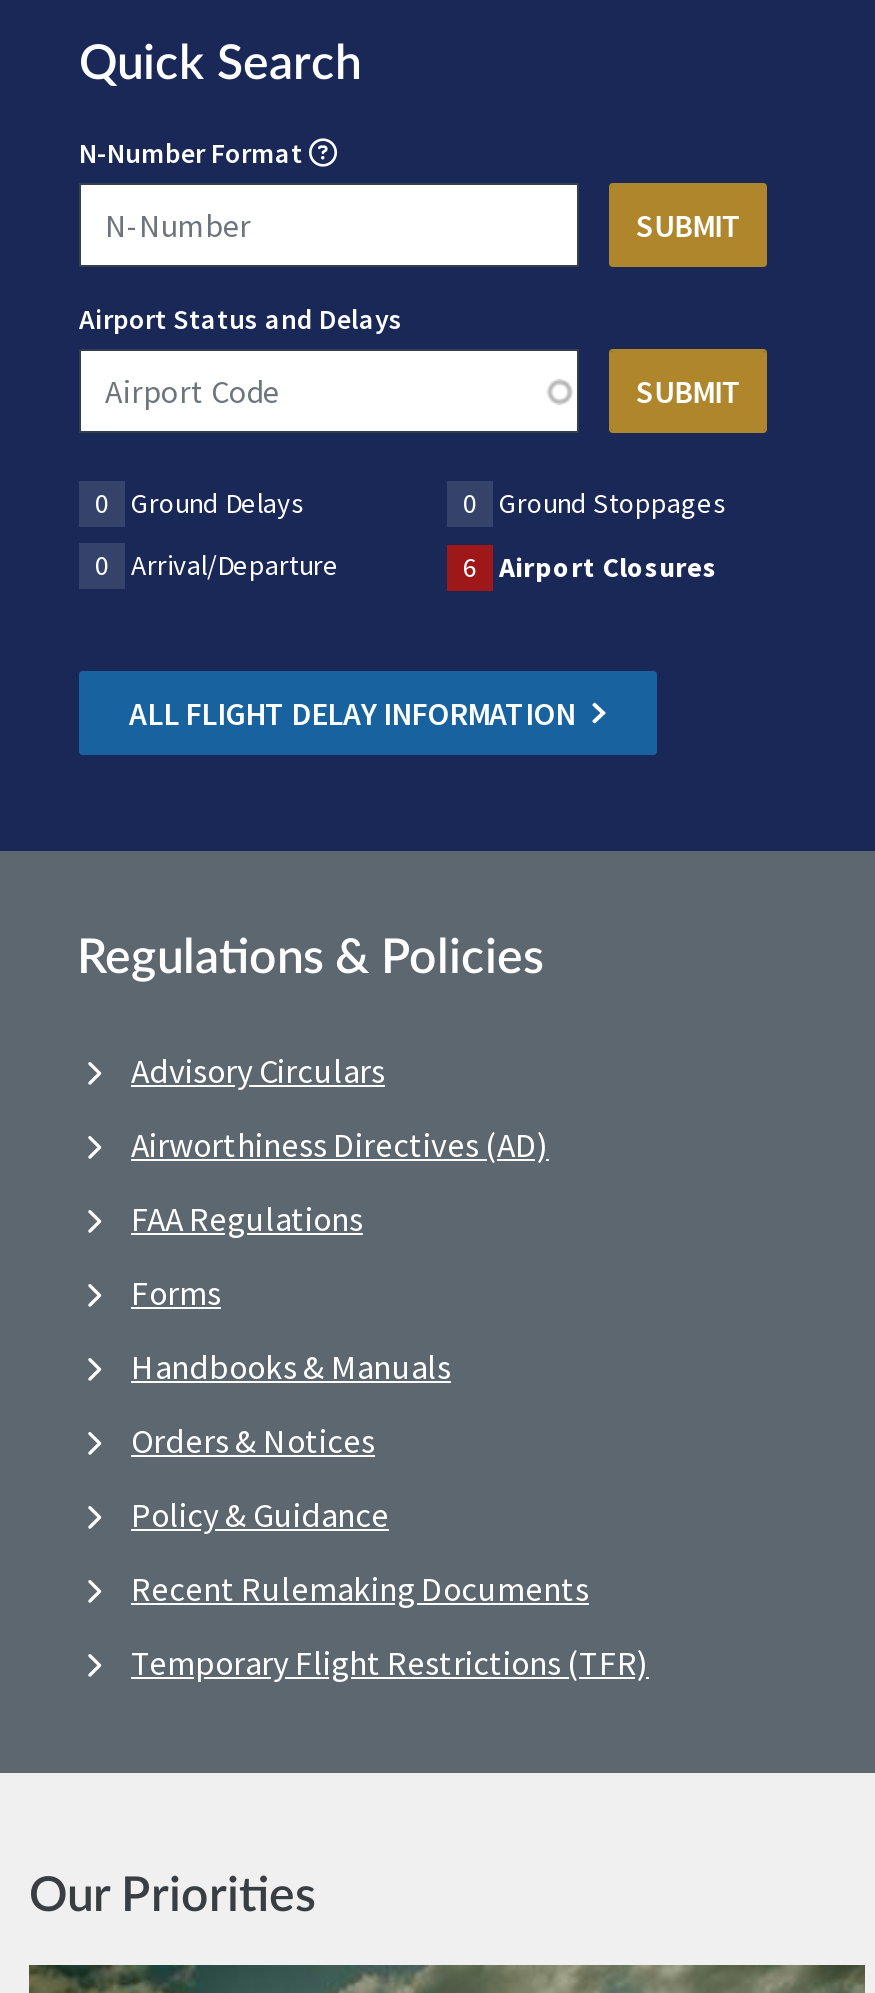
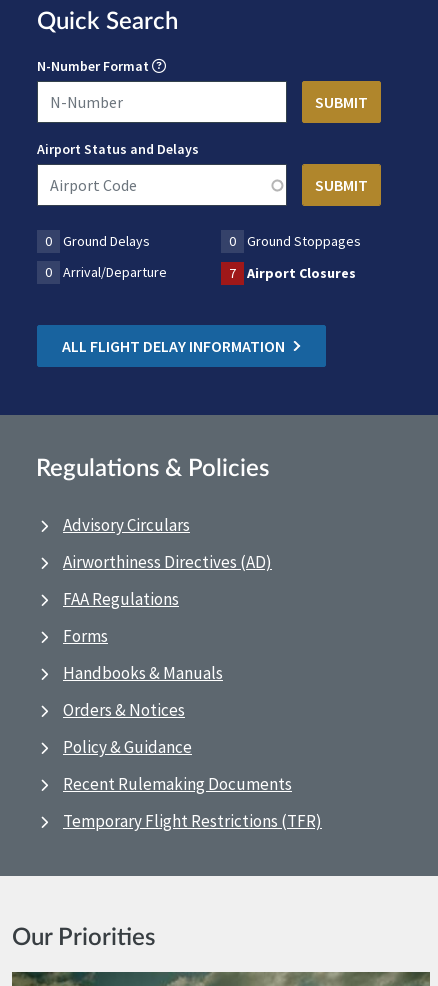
[463,549,717,585] 6 Airport Closures -> [229,264,356,282] 7 Airport Closures

